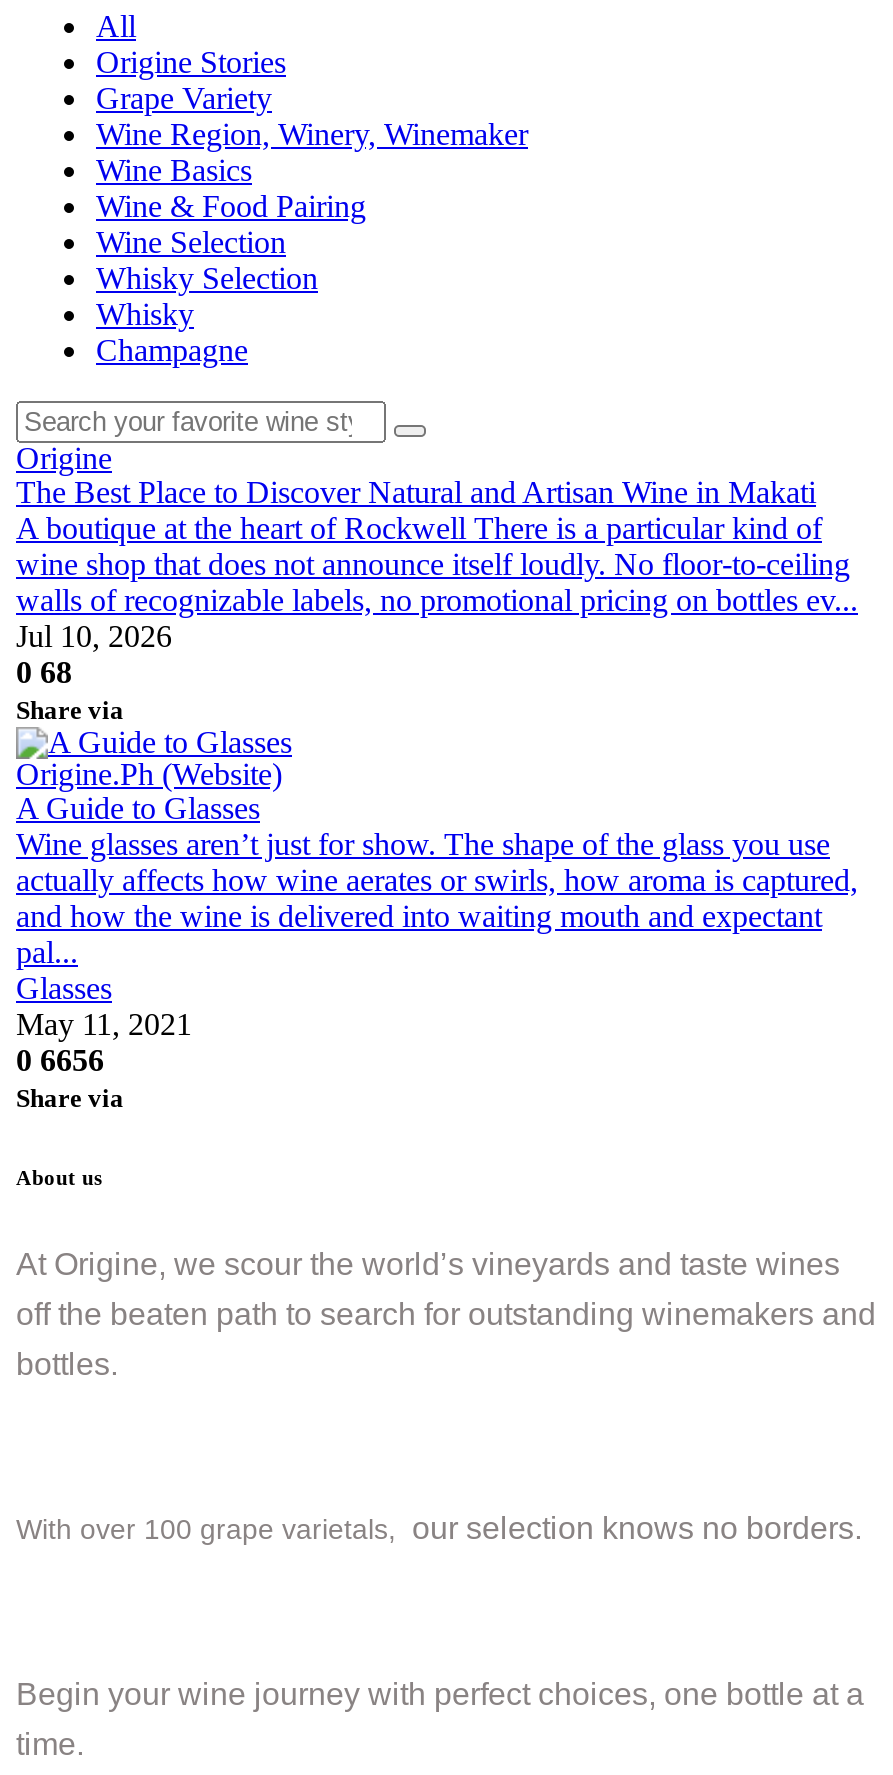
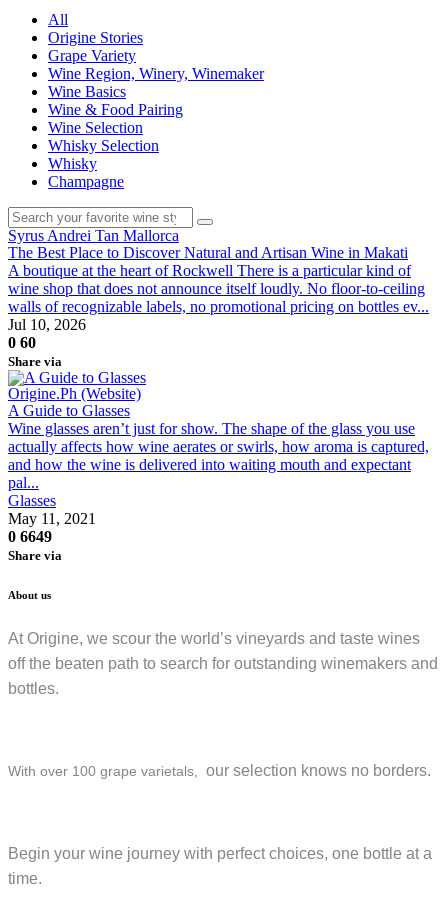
[16,441,112,475] Origine -> [8,227,179,244] Syrus Andrei Tan Mallorca
[16,655,72,689] 0 68 -> [8,334,36,351] 0 60
[16,1043,104,1077] 0 6656 -> [8,528,52,545] 0 6649

